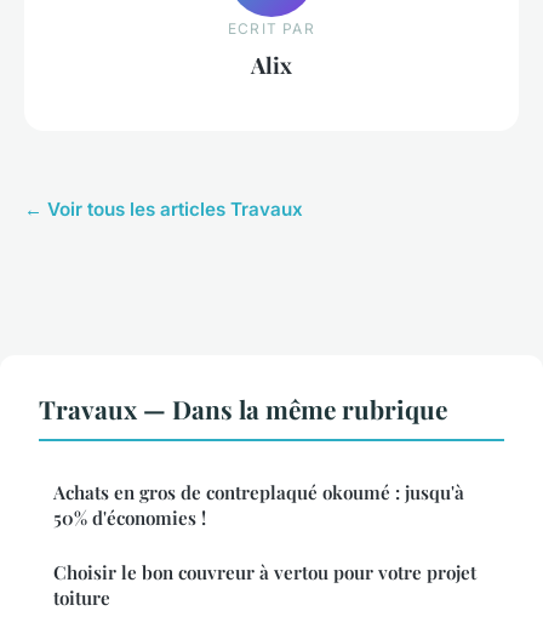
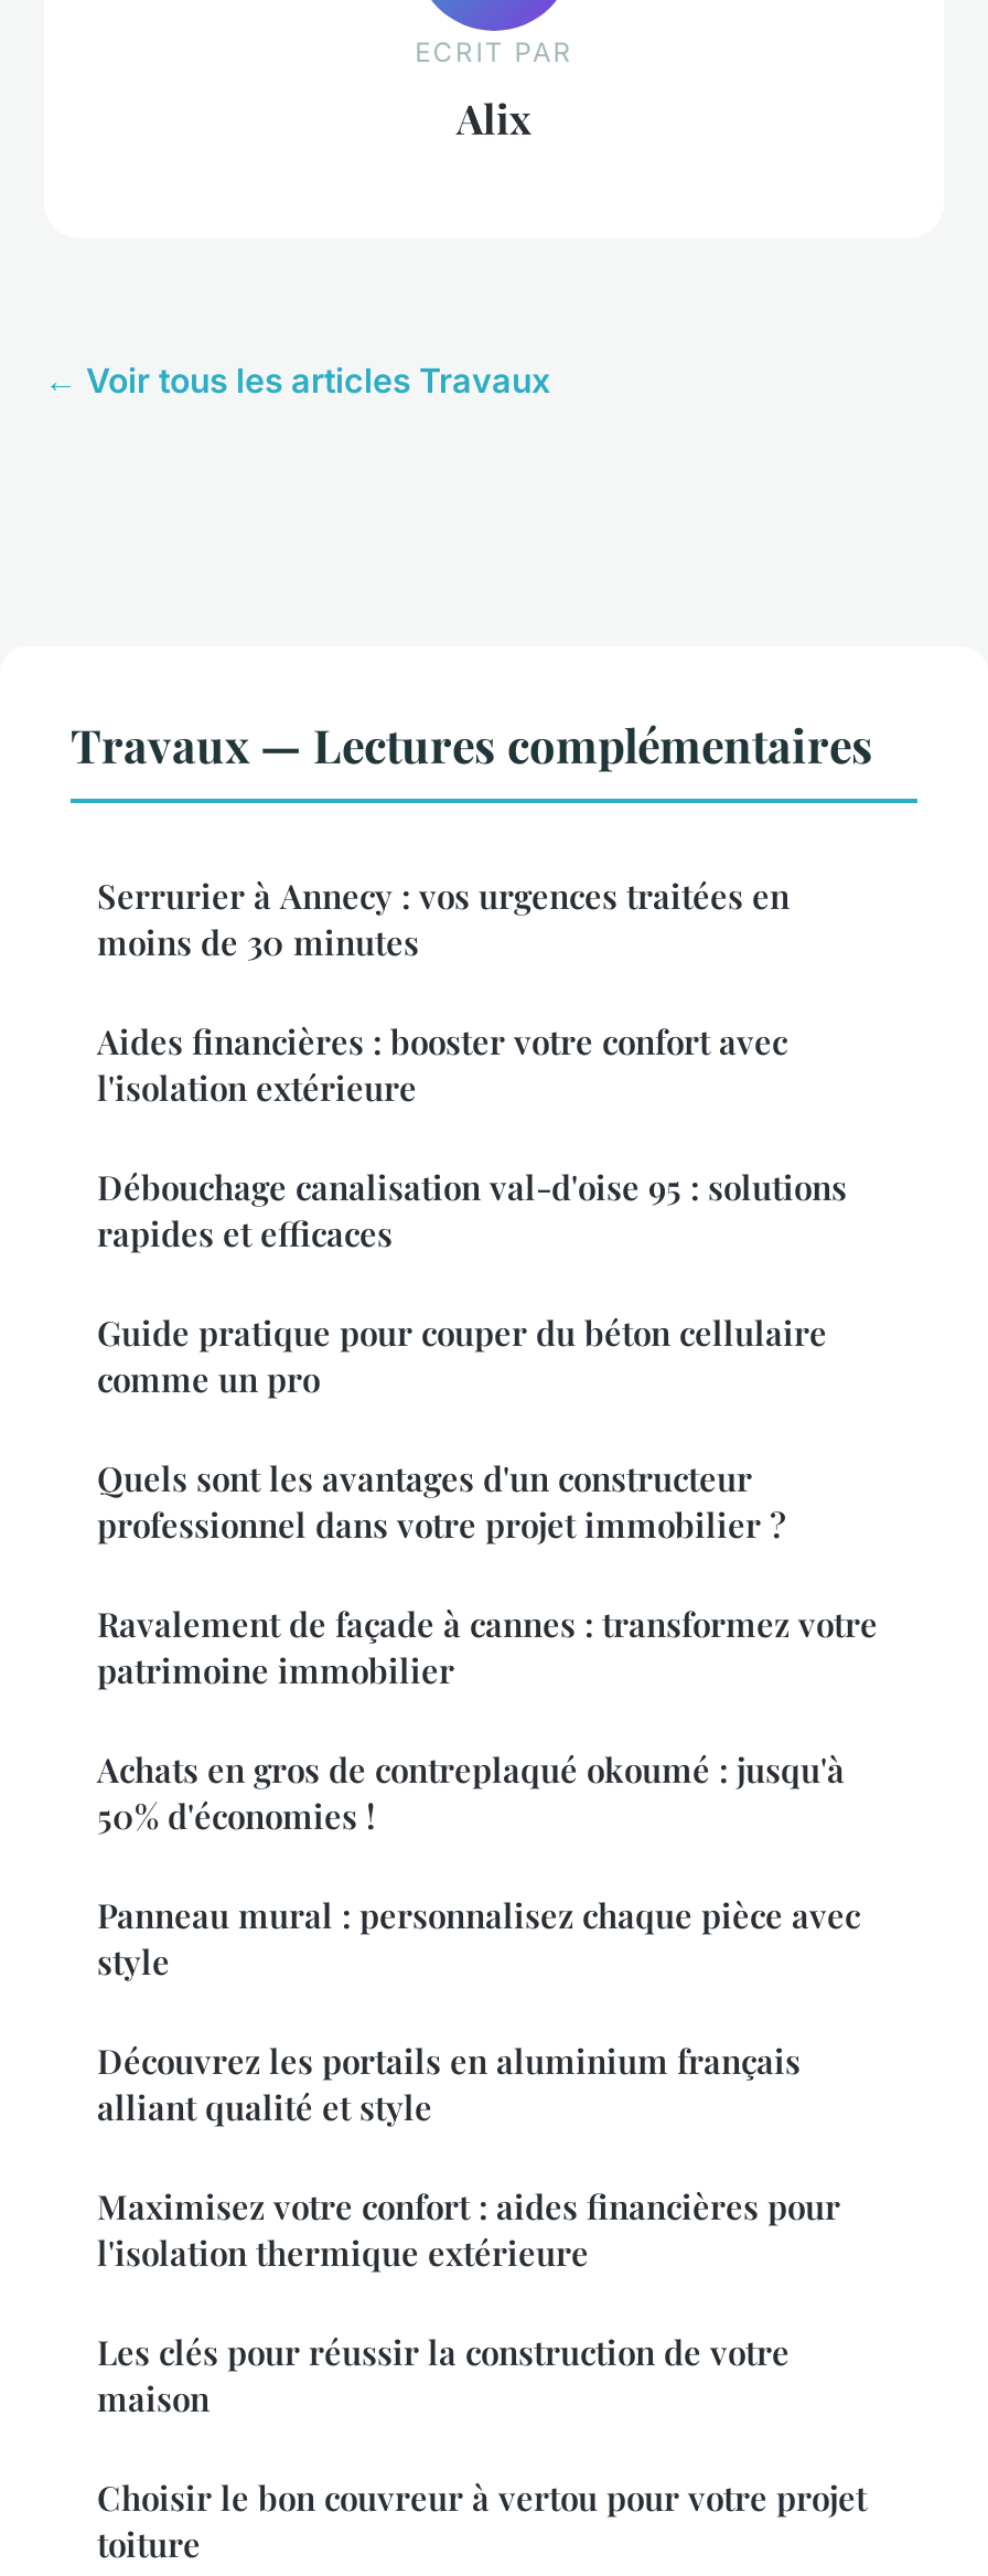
[39,391,447,425] Travaux — Dans la même rubrique -> [71,712,878,1691] Travaux — Lectures complémentaires | Serrurier à Annecy : vos urgences traitées en | moins de 30 minutes | Aides financières : booster votre confort avec | l'isolation extérieure | Débouchage canalisation val-d'oise 95 : solutions | rapides et efficaces | Guide pratique pour couper du béton cellulaire | comme un pro | Quels sont les avantages d'un constructeur | professionnel dans votre projet immobilier ? | Ravalement de façade à cannes : transformez votre | patrimoine immobilier
none -> [97,1892,860,2419] Panneau mural : personnalisez chaque pièce avec | style | Découvrez les portails en aluminium français | alliant qualité et style | Maximisez votre confort : aides financières pour | l'isolation thermique extérieure | Les clés pour réussir la construction de votre | maison

